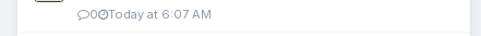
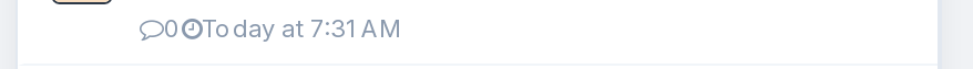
[89,7,212,22] 0 Today at 6:07 AM -> [164,13,401,44] 0 Today at 7:31 AM

